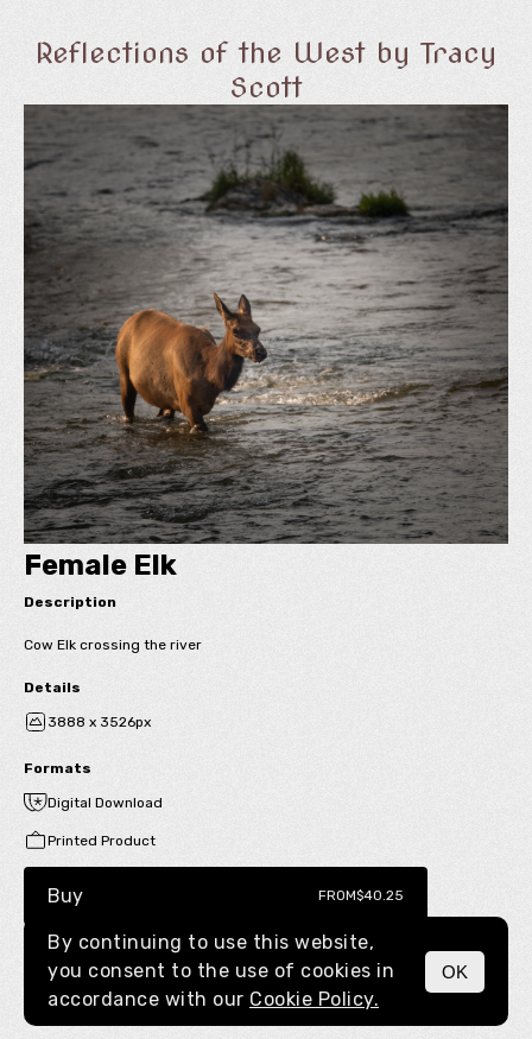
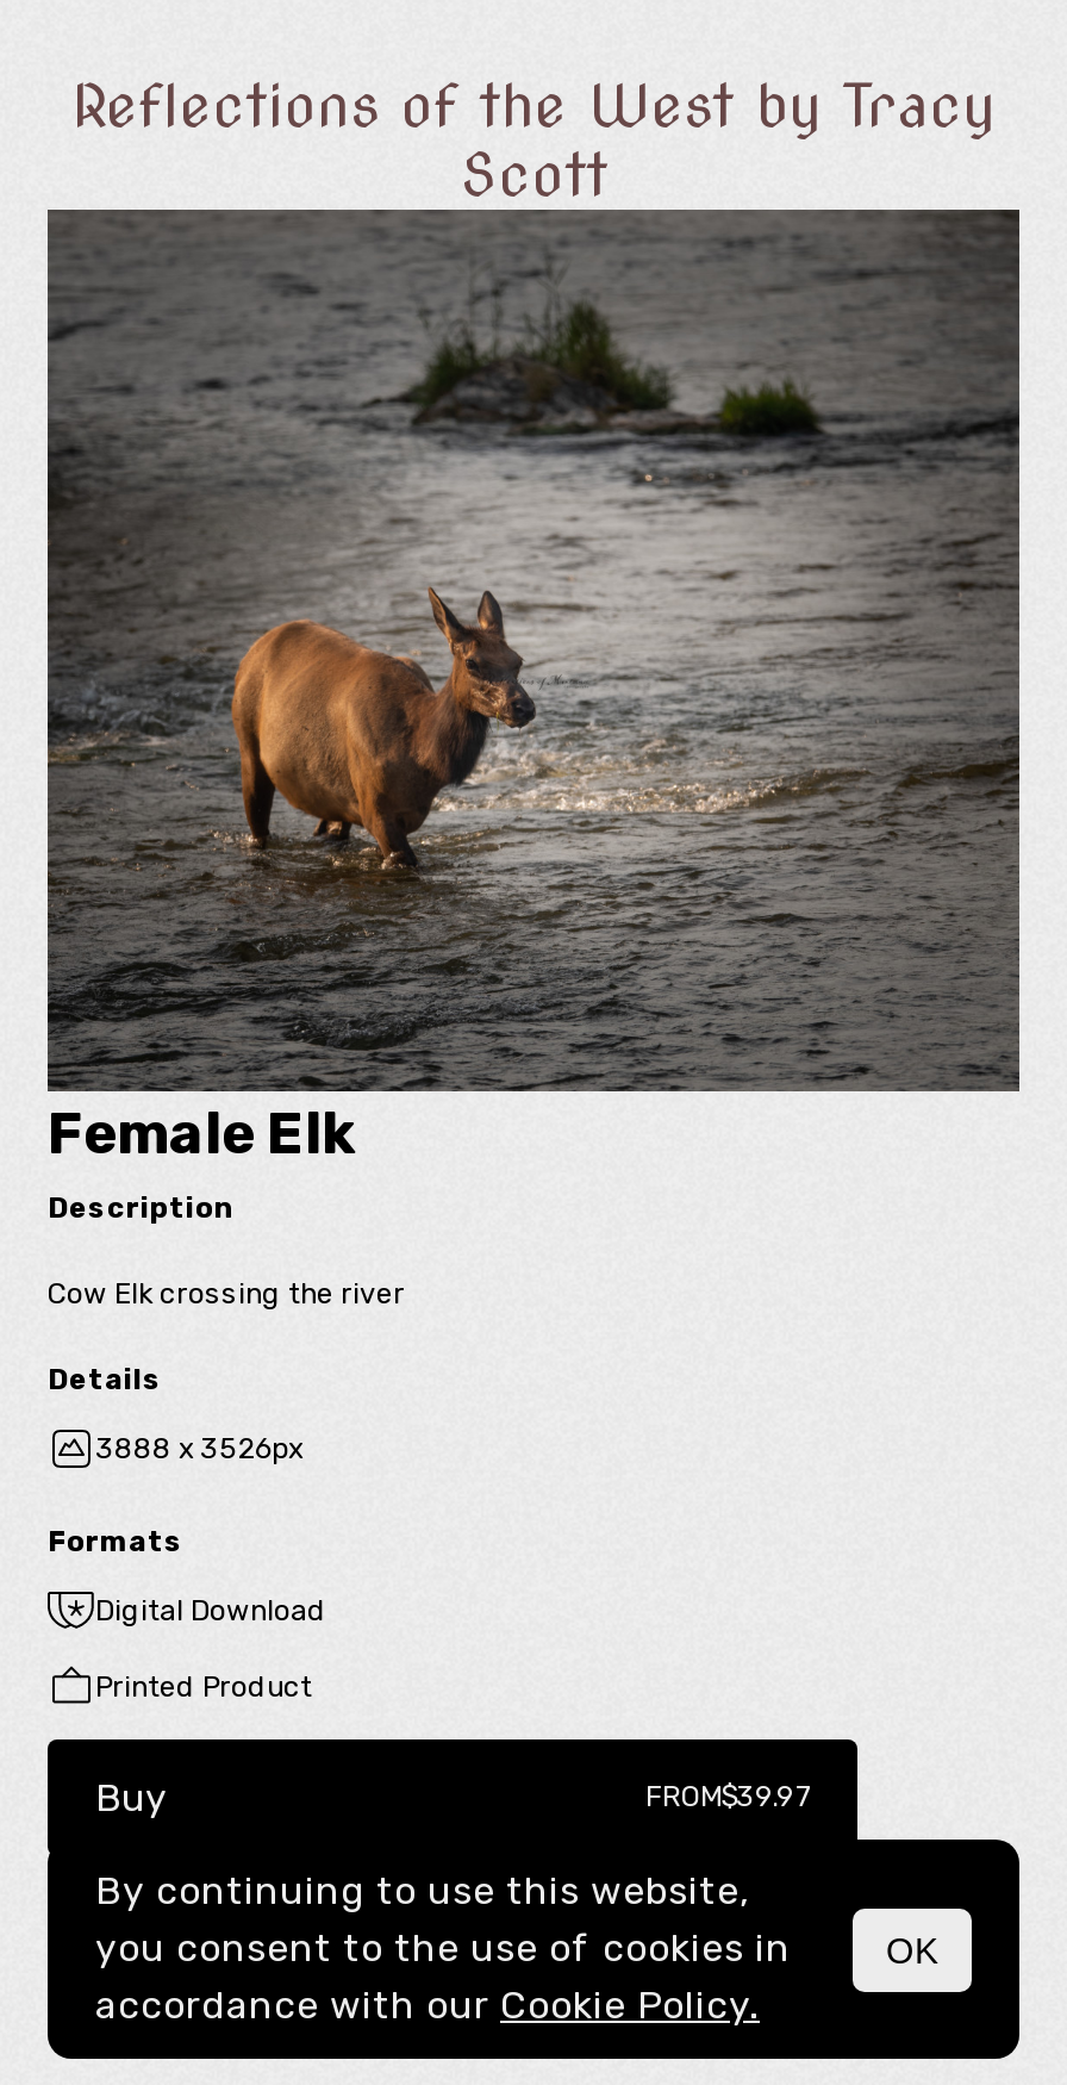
[318,887,404,904] FROM$40.25 -> [645,1781,810,1814] FROM$39.97

